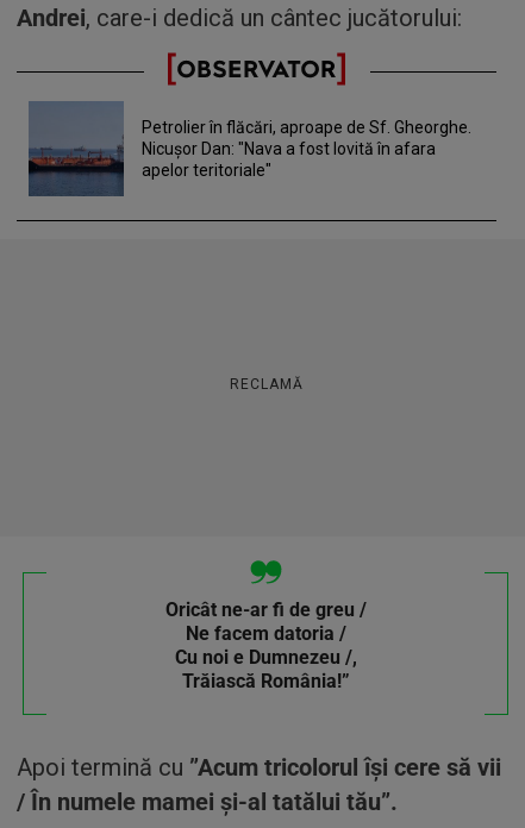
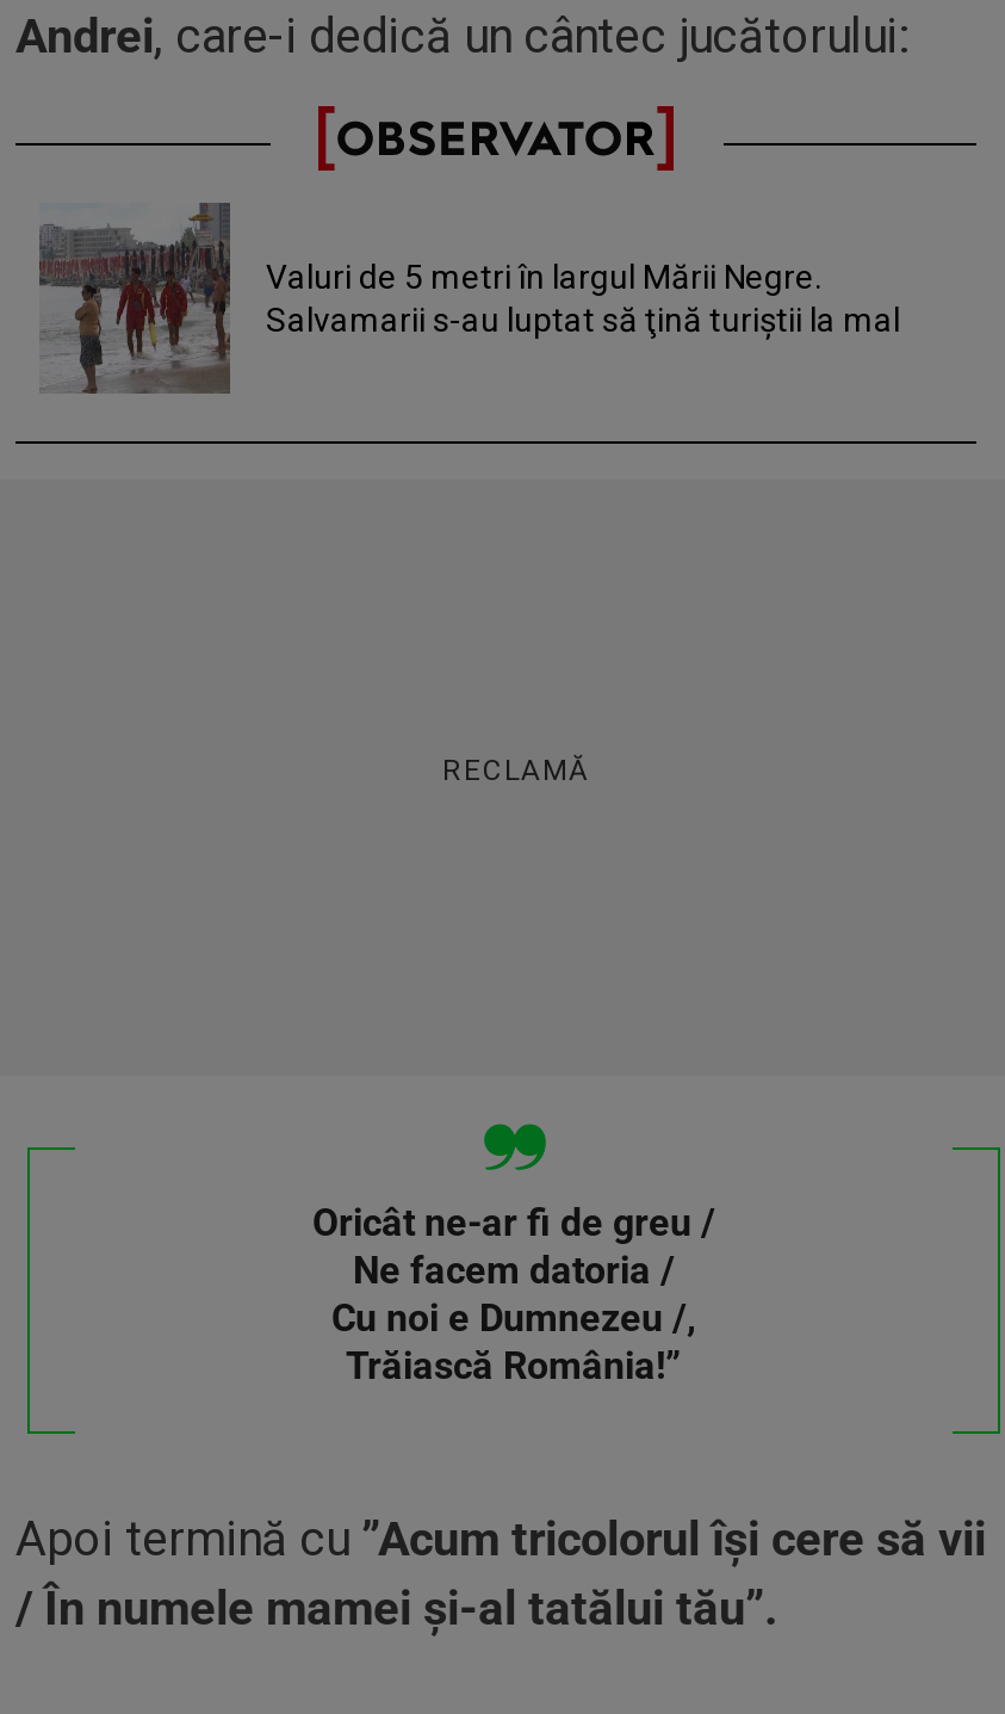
[27,100,471,197] [image] | Petrolier în flăcări, aproape de Sf. Gheorghe. | Nicuşor Dan: "Nava a fost lovită în afara | apelor teritoriale" -> [37,200,900,396] [image] | Valuri de 5 metri în largul Mării Negre. | Salvamarii s-au luptat să ţină turiştii la mal

